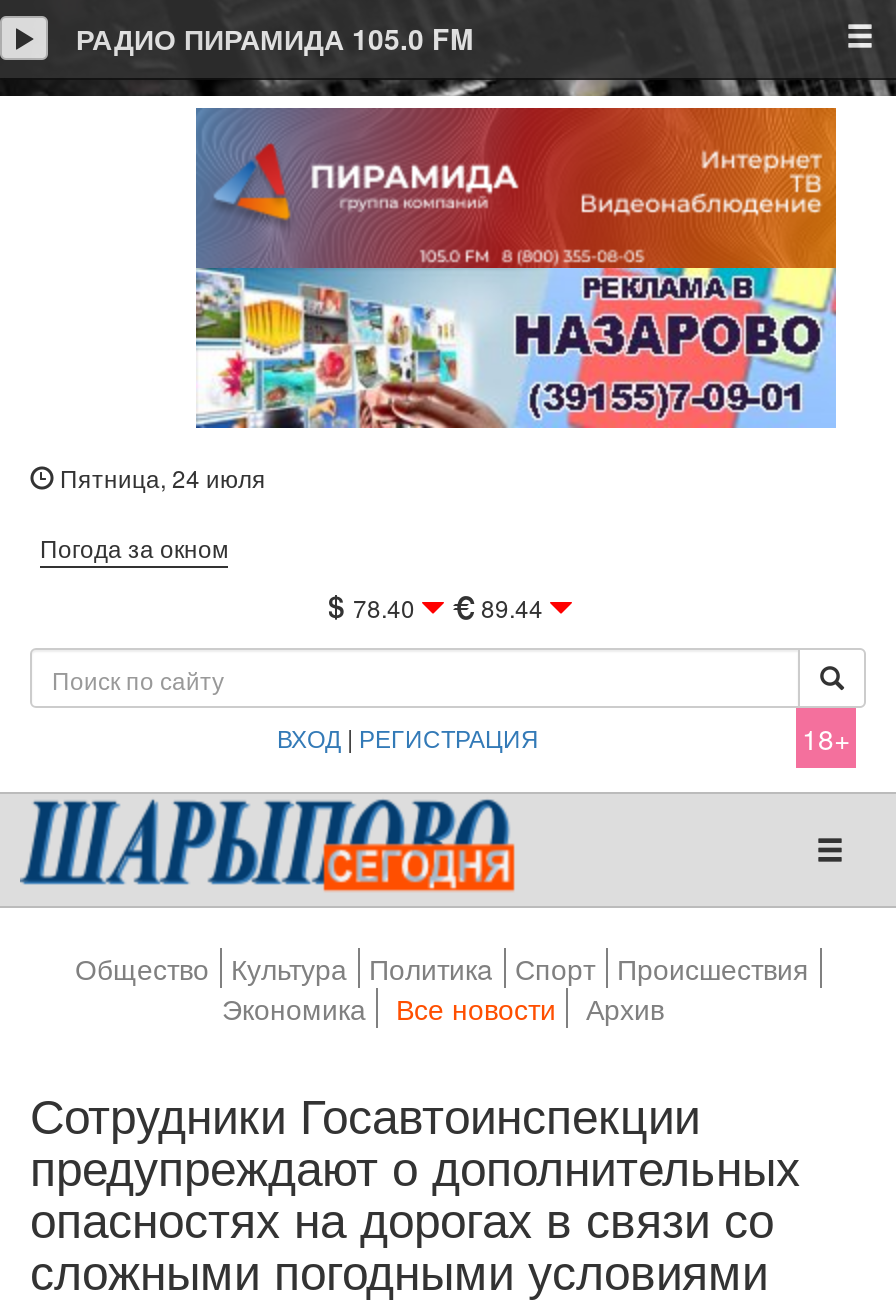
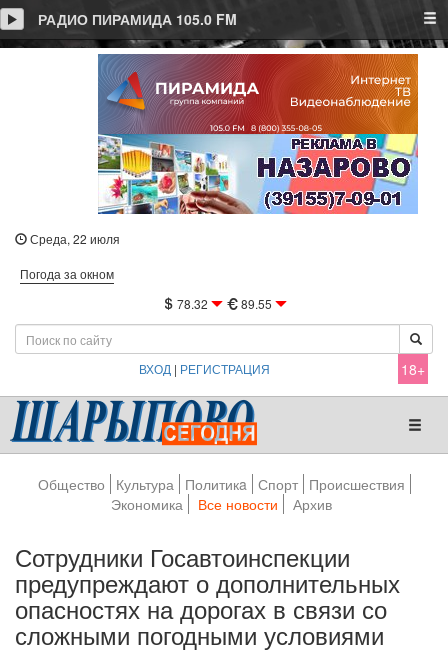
[54,460,266,494] Пятница, 24 июля -> [27,230,120,247] Среда, 22 июля
[347,590,421,624] 78.40 -> [173,295,210,312] 78.32
[475,590,549,624] 89.44 -> [237,295,274,312] 89.55

